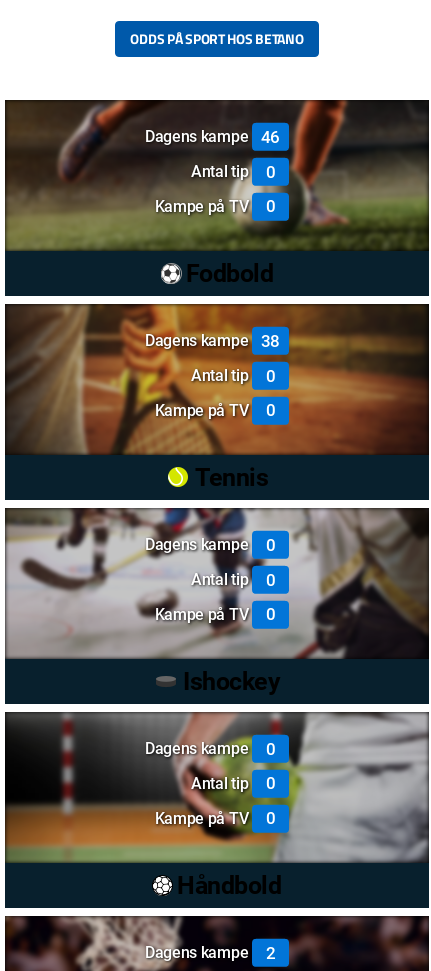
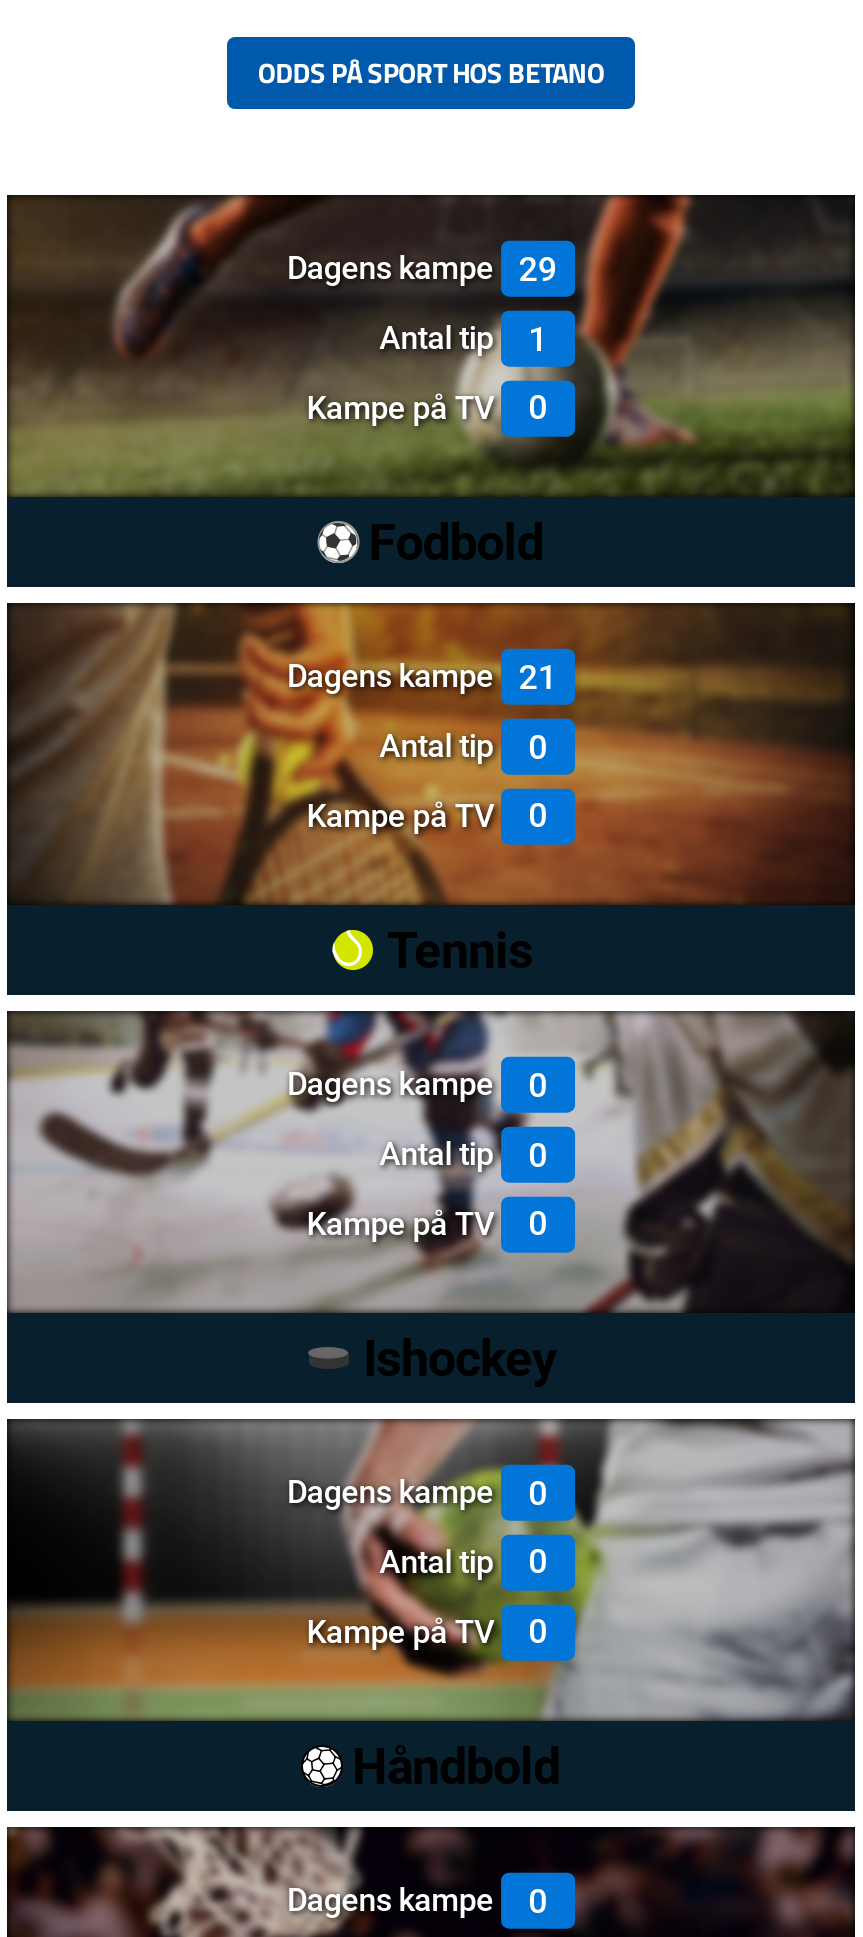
[145,127,280,147] Dagens kampe 46 -> [287,248,557,288] Dagens kampe 29
[191,161,275,181] Antal tip 0 -> [379,318,547,358] Antal tip 1
[145,331,280,351] Dagens kampe 38 -> [287,656,557,696] Dagens kampe 21
[145,942,275,962] Dagens kampe 2 -> [287,1880,547,1920] Dagens kampe 0

